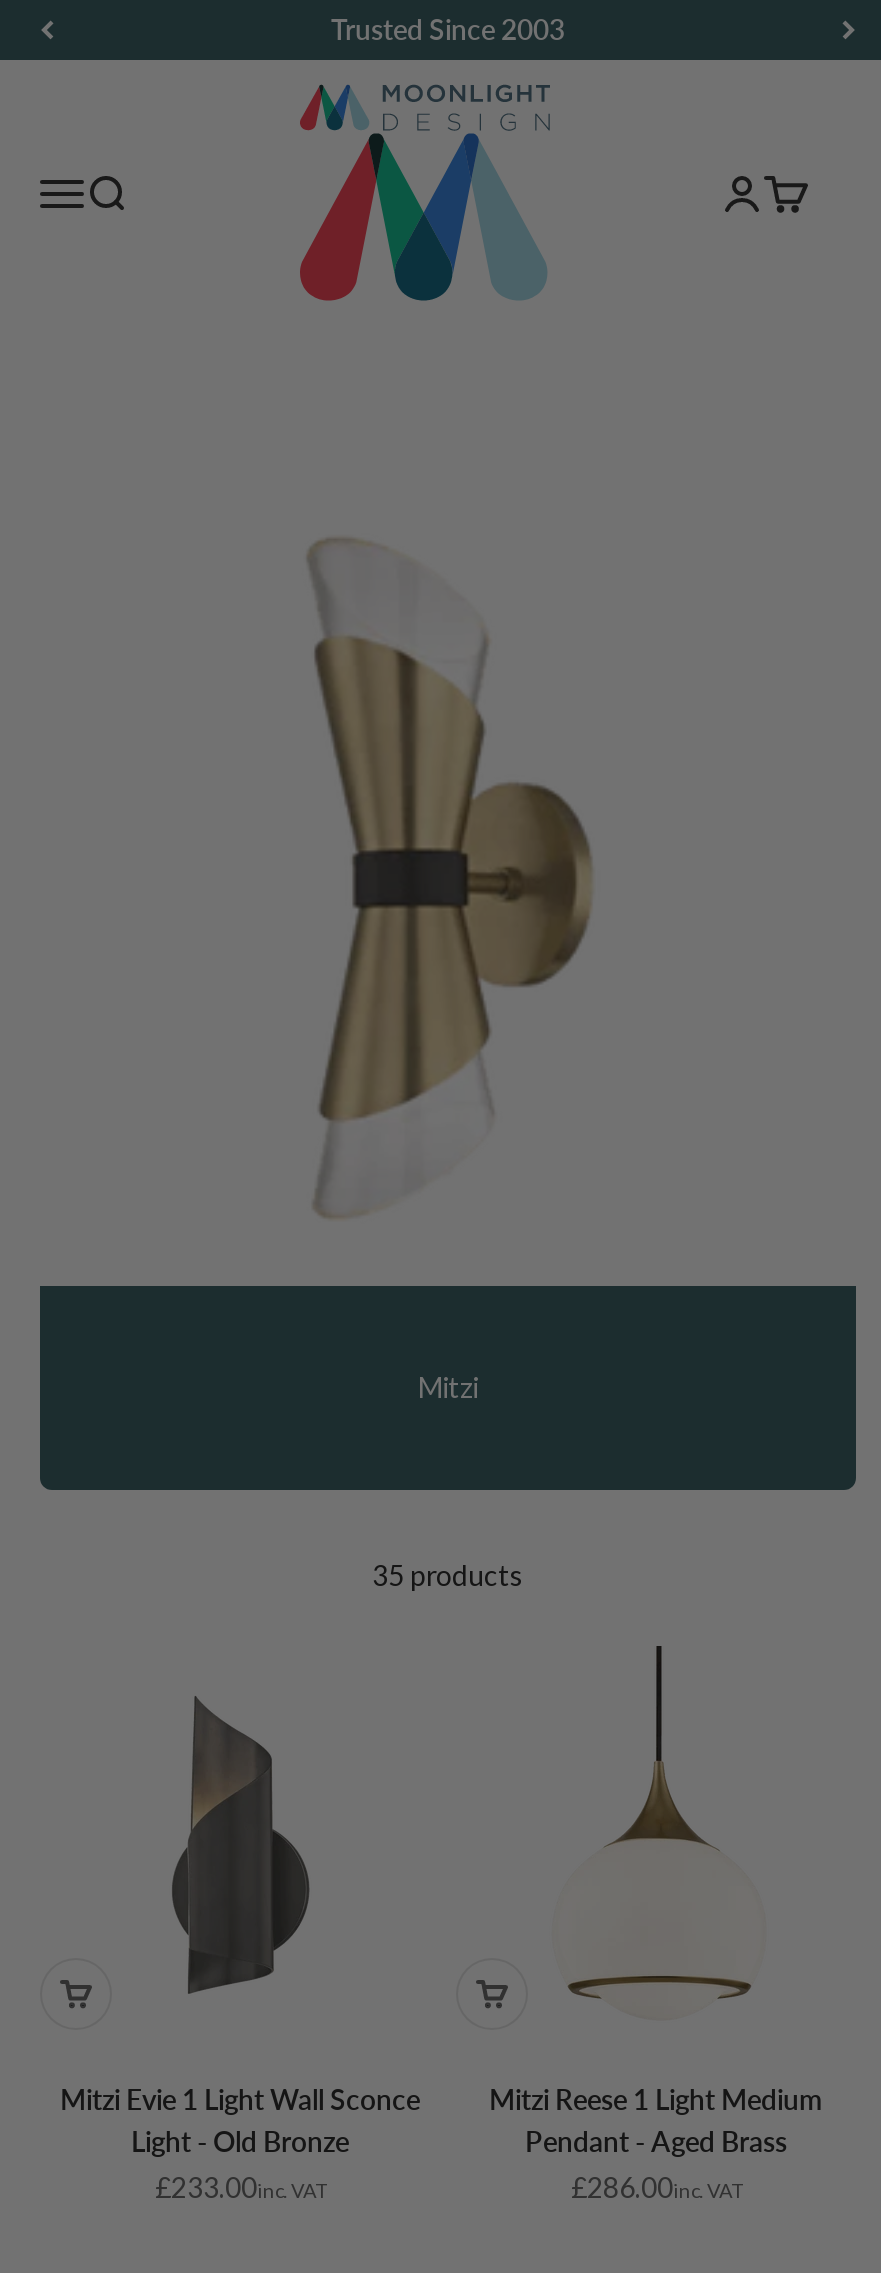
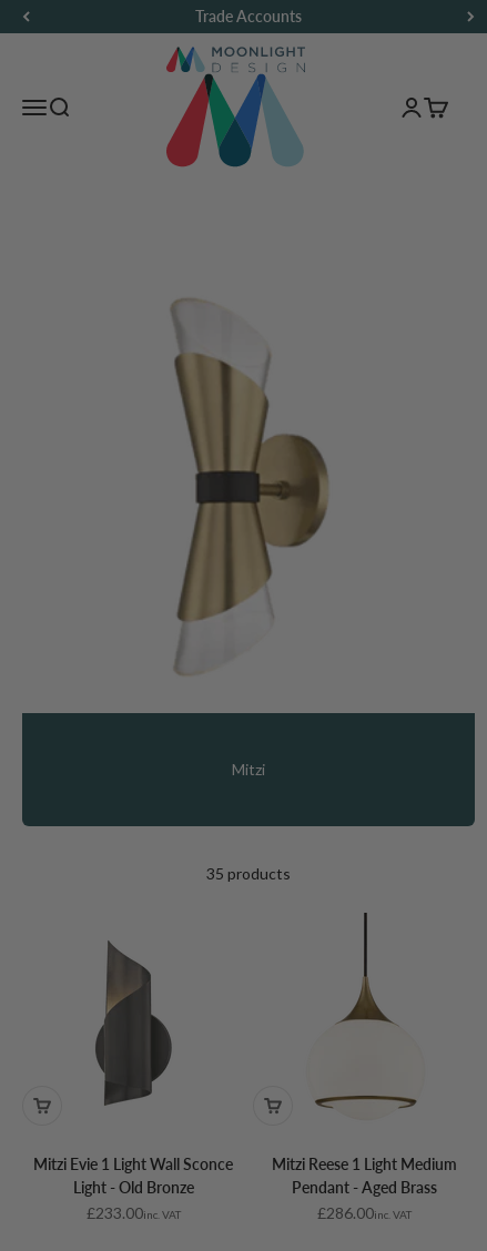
[331,12,565,46] Trusted Since 2003 -> [195,7,302,26] Trade Accounts

